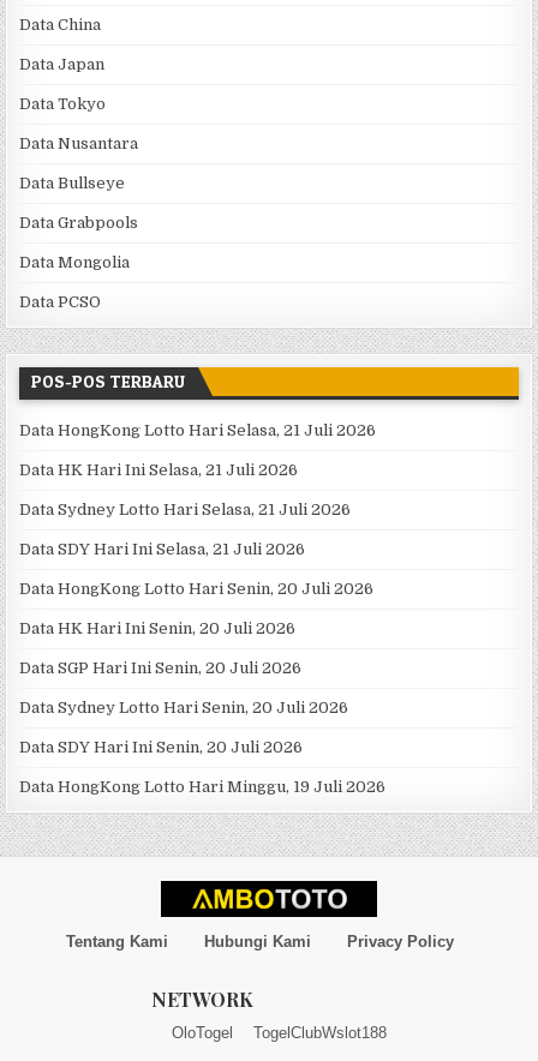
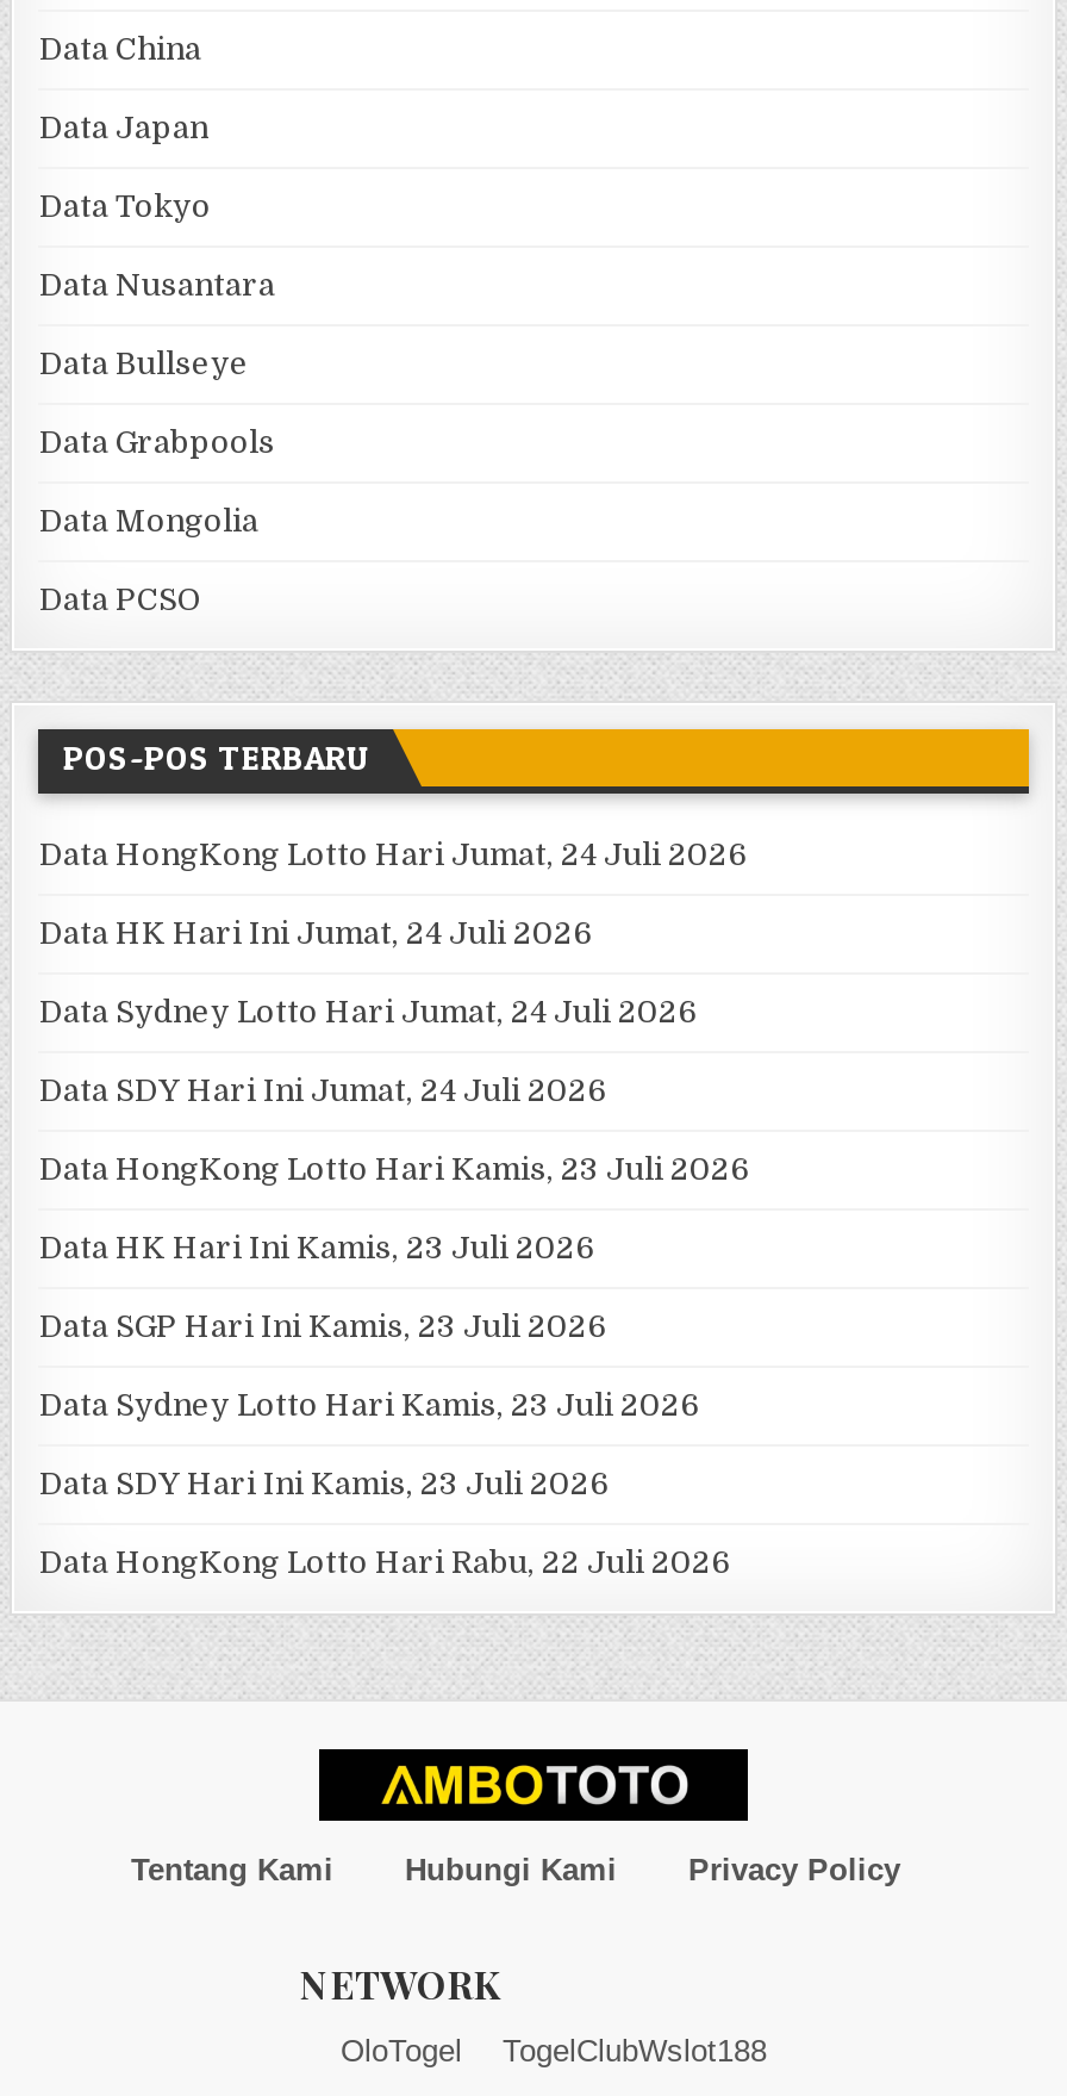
[20,422,376,440] Data HongKong Lotto Hari Selasa, 21 Juli 2026 -> [39,837,747,873] Data HongKong Lotto Hari Jumat, 24 Juli 2026
[20,461,298,479] Data HK Hari Ini Selasa, 21 Juli 2026 -> [39,916,592,951] Data HK Hari Ini Jumat, 24 Juli 2026
[20,501,351,519] Data Sydney Lotto Hari Selasa, 21 Juli 2026 -> [39,994,697,1030] Data Sydney Lotto Hari Jumat, 24 Juli 2026
[20,540,306,558] Data SDY Hari Ini Selasa, 21 Juli 2026 -> [39,1073,606,1109] Data SDY Hari Ini Jumat, 24 Juli 2026
[20,580,374,598] Data HongKong Lotto Hari Senin, 20 Juli 2026 -> [39,1152,749,1187] Data HongKong Lotto Hari Kamis, 23 Juli 2026
[20,620,296,638] Data HK Hari Ini Senin, 20 Juli 2026 -> [39,1230,594,1266] Data HK Hari Ini Kamis, 23 Juli 2026
[20,659,302,677] Data SGP Hari Ini Senin, 20 Juli 2026 -> [39,1309,606,1345] Data SGP Hari Ini Kamis, 23 Juli 2026
[20,699,349,717] Data Sydney Lotto Hari Senin, 20 Juli 2026 -> [39,1387,699,1423] Data Sydney Lotto Hari Kamis, 23 Juli 2026
[20,738,303,756] Data SDY Hari Ini Senin, 20 Juli 2026 -> [39,1466,609,1502] Data SDY Hari Ini Kamis, 23 Juli 2026
[20,778,386,796] Data HongKong Lotto Hari Minggu, 19 Juli 2026 -> [39,1545,730,1581] Data HongKong Lotto Hari Rabu, 22 Juli 2026

